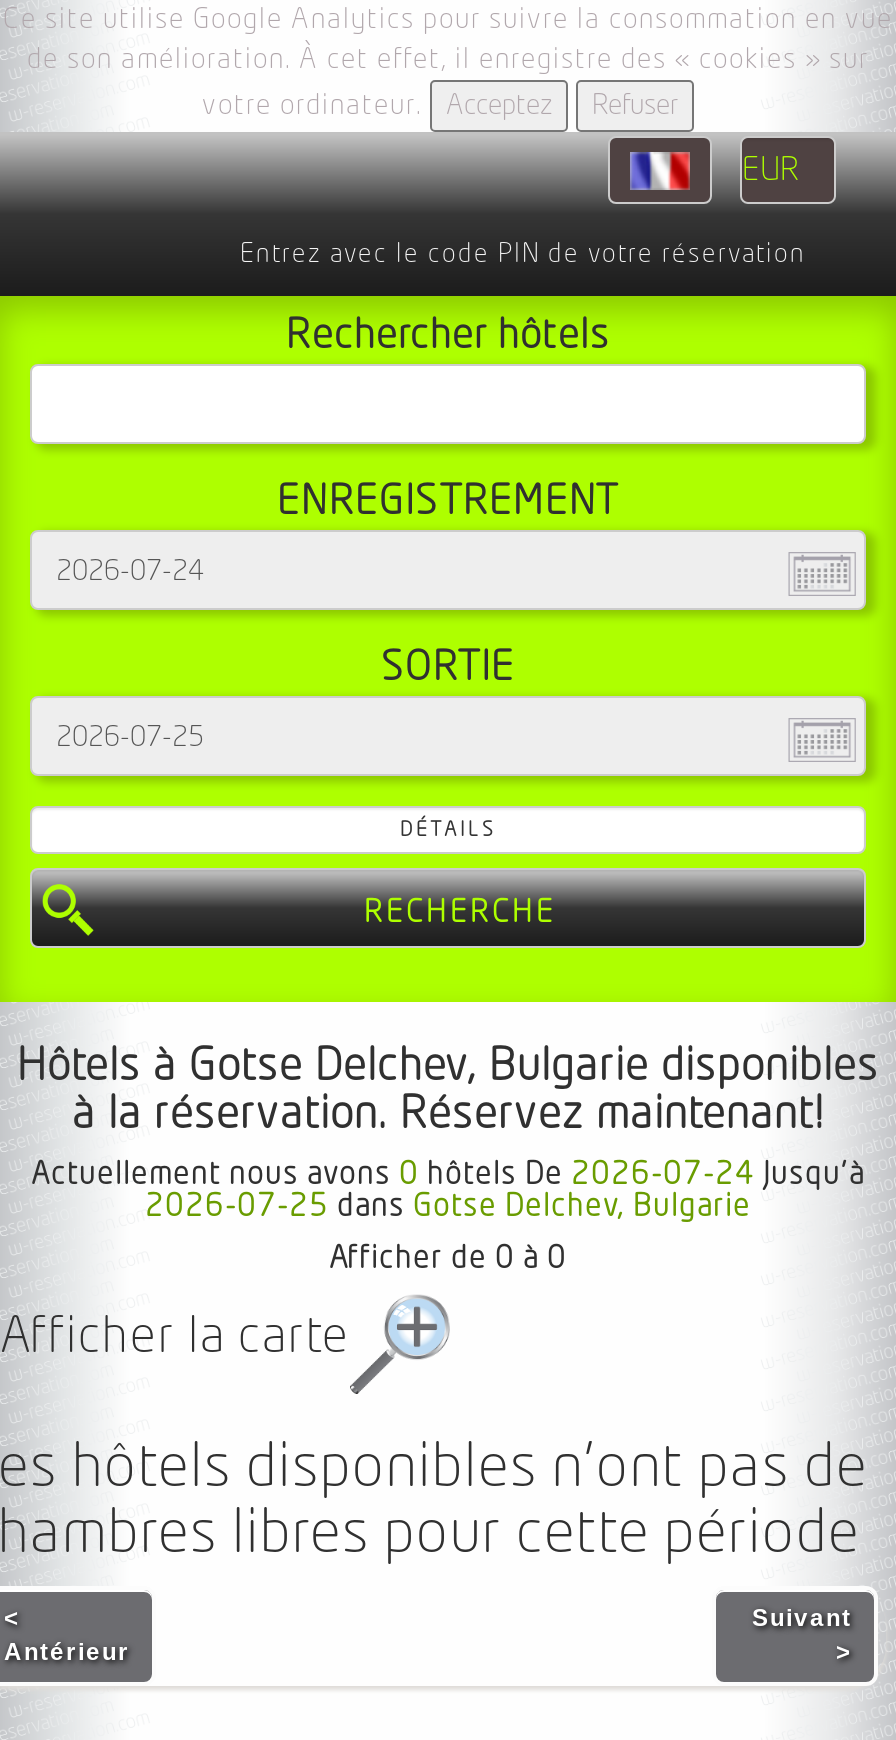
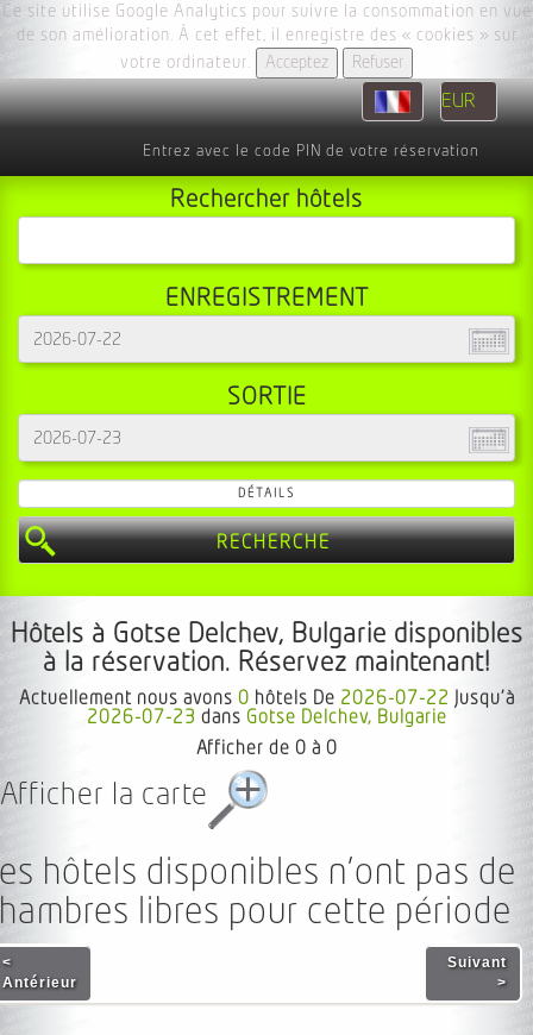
[31,1158,865,1190] Actuellement nous avons 0 hôtels De 2026-07-24 Jusqu’à -> [18,689,515,708] Actuellement nous avons 0 hôtels De 2026-07-22 Jusqu’à
[145,1190,751,1222] 2026-07-25 dans Gotse Delchev, Bulgarie -> [86,708,447,727] 2026-07-23 dans Gotse Delchev, Bulgarie

